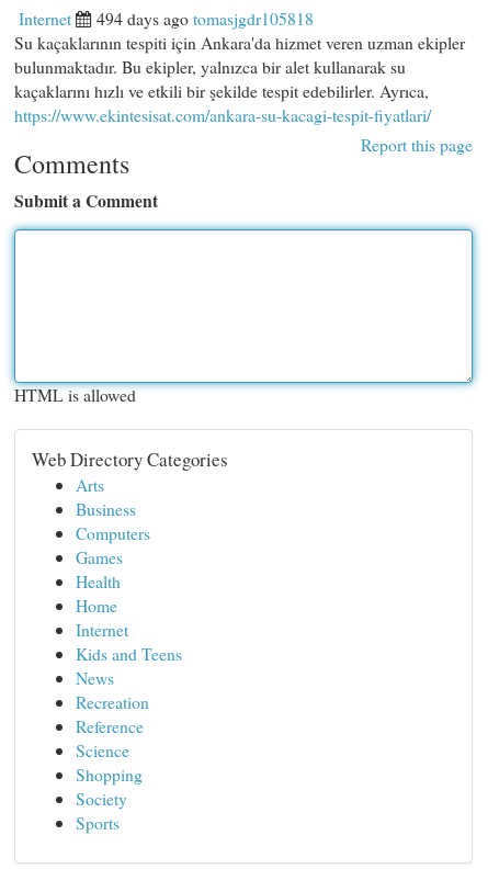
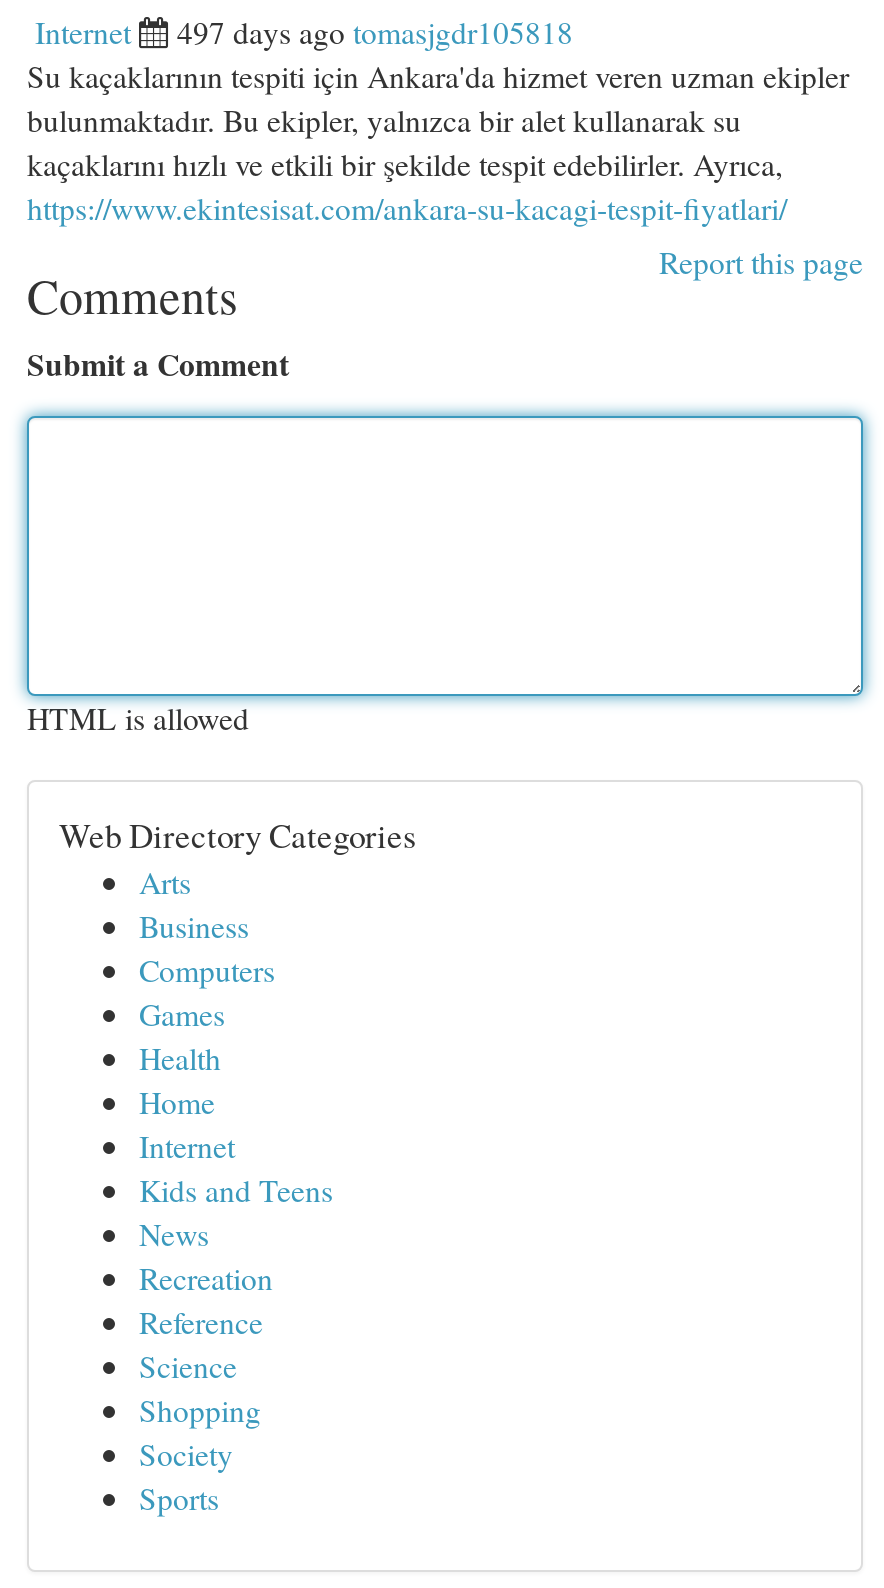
[97,7,314,30] 494 days ago tomasjgdr105818 -> [177,10,573,52] 497 days ago tomasjgdr105818

